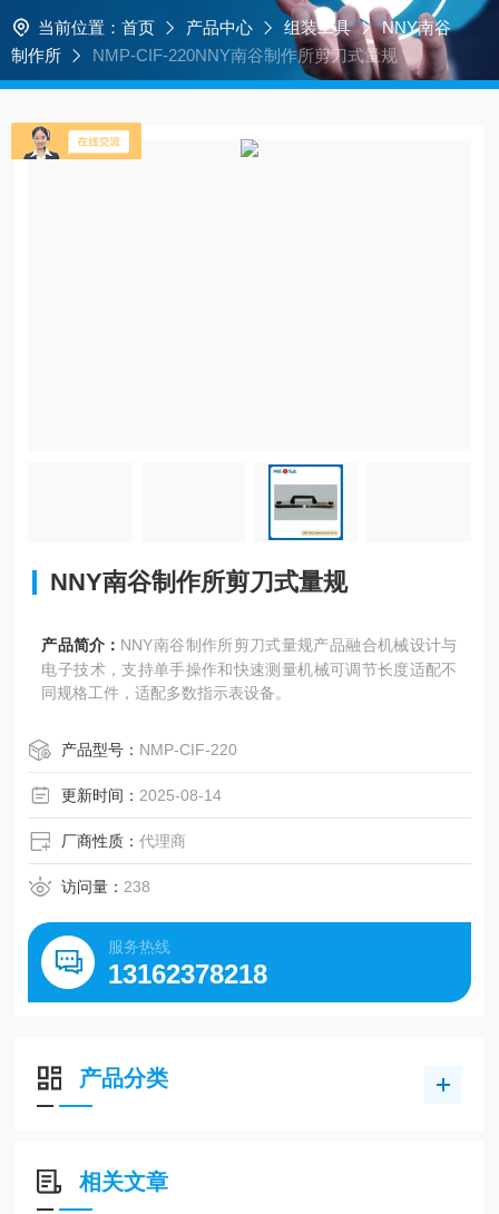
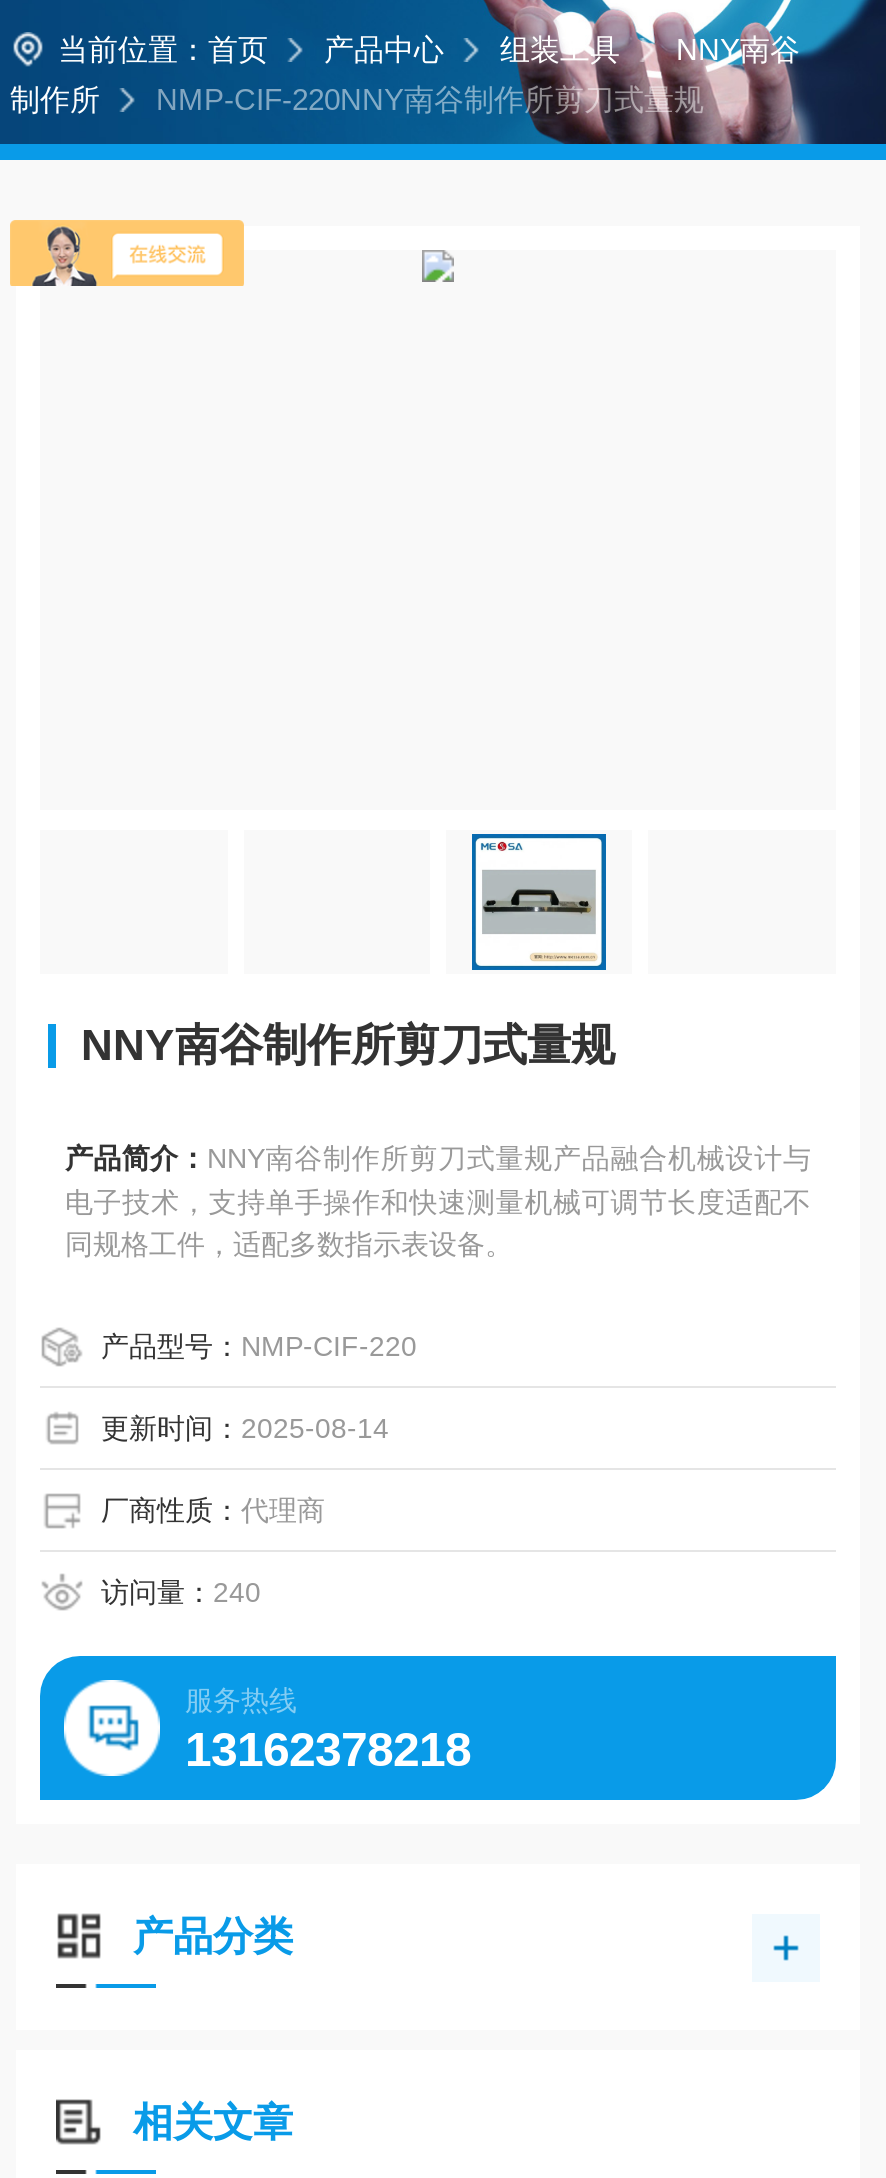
[62,878,151,895] 访问量：238 -> [101,1576,261,1608] 访问量：240

